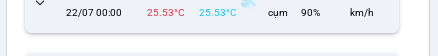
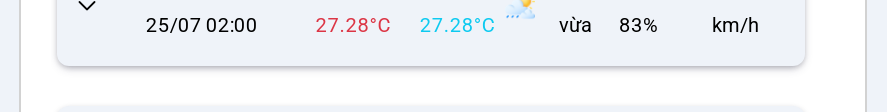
[66,7,237,18] 22/07 00:00 | 25.53°C | 25.53°C -> [146,15,496,37] 25/07 02:00 | 27.28°C | 27.28°C
[268,7,320,18] cụm | 90% -> [559,15,657,37] vừa | 83%

